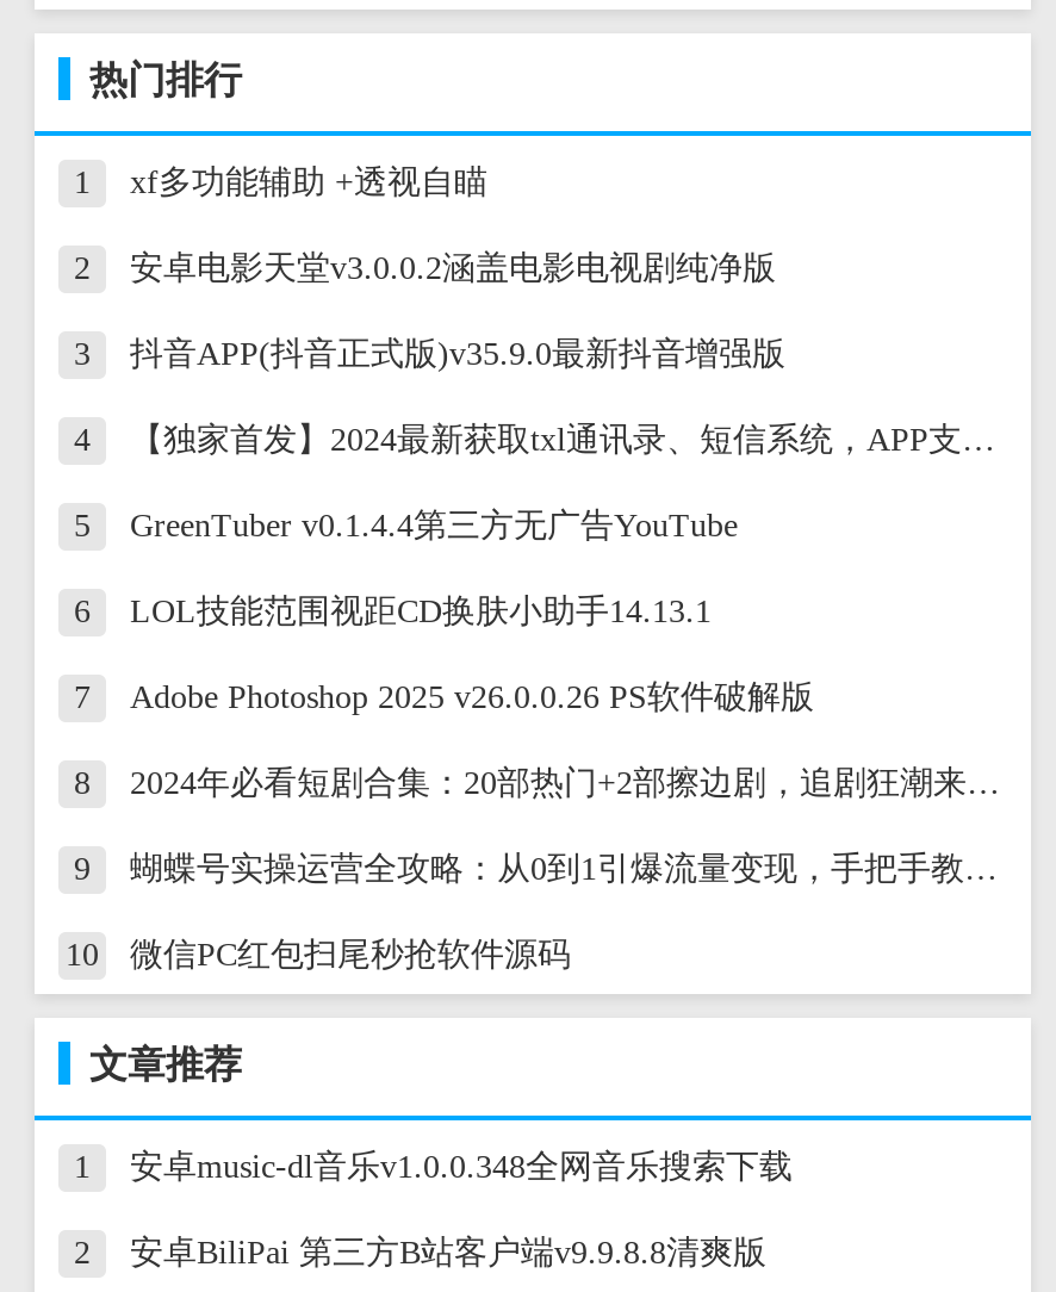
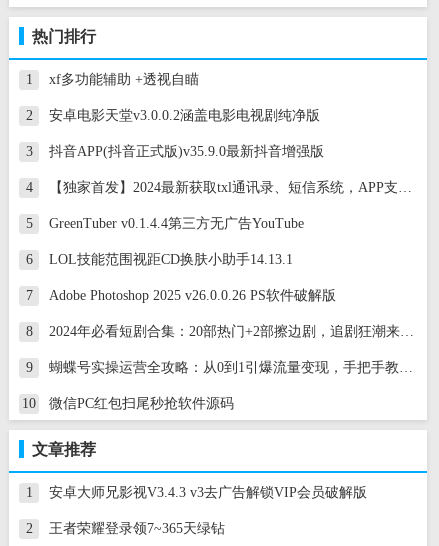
[130,1149,793,1184] 安卓music-dl音乐v1.0.0.348全网音乐搜索下载 -> [49,485,367,500] 安卓大师兄影视V3.4.3 v3去广告解锁VIP会员破解版
[130,1235,766,1270] 安卓BiliPai 第三方B站客户端v9.9.8.8清爽版 -> [49,521,225,536] 王者荣耀登录领7~365天绿钻

